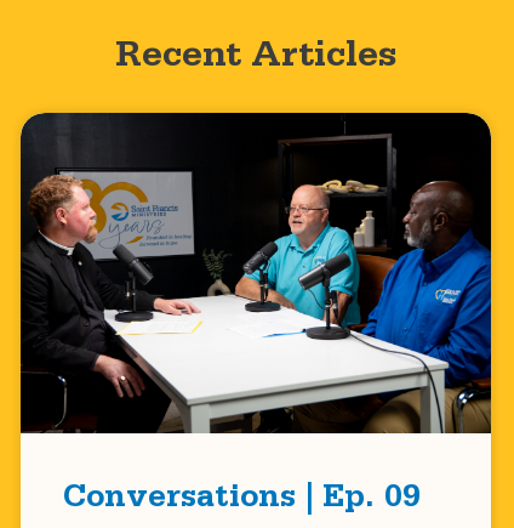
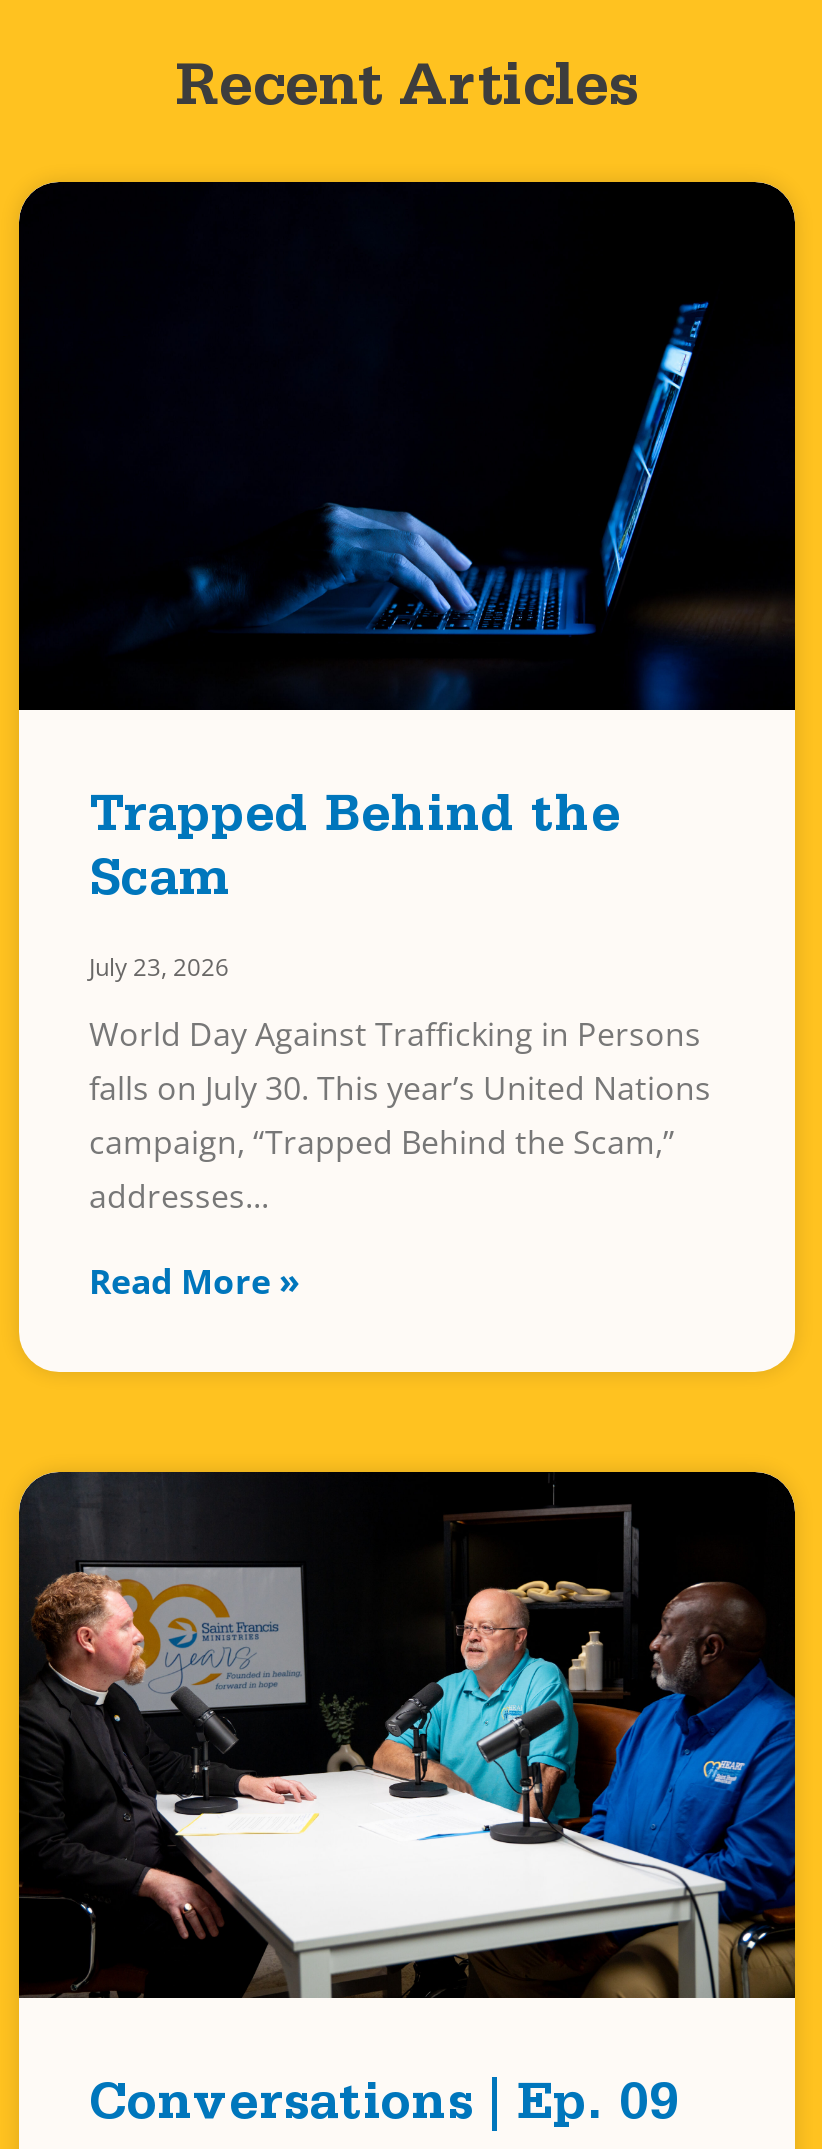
none -> [23,182,797,712] [image]
none -> [89,794,711,1304] Trapped Behind the | Scam | July 23, 2026 | World Day Against Trafficking in Persons | falls on July 30. This year’s United Nations | campaign, “Trapped Behind the Scam,” | addresses | Read More »

